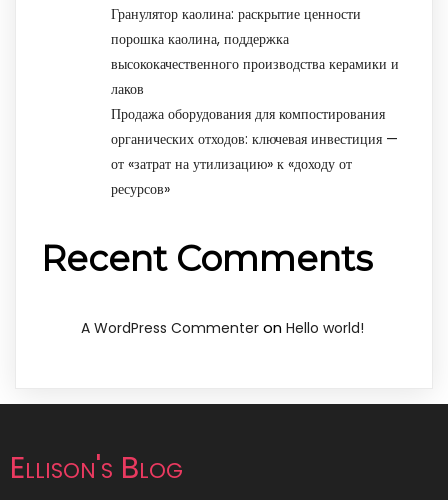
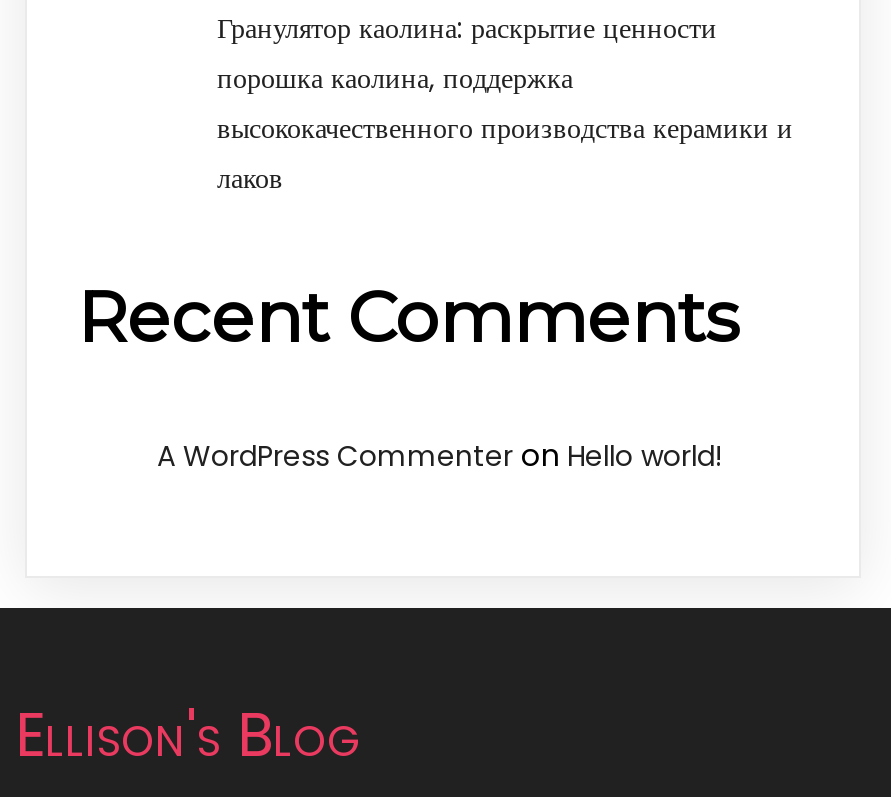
[111,104,398,199] Продажа оборудования для компостирования | органических отходов: ключевая инвестиция — | от «затрат на утилизацию» к «доходу от | ресурсов» -> none

